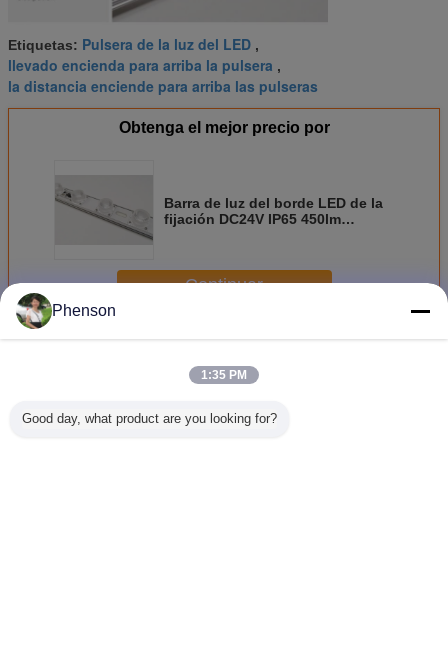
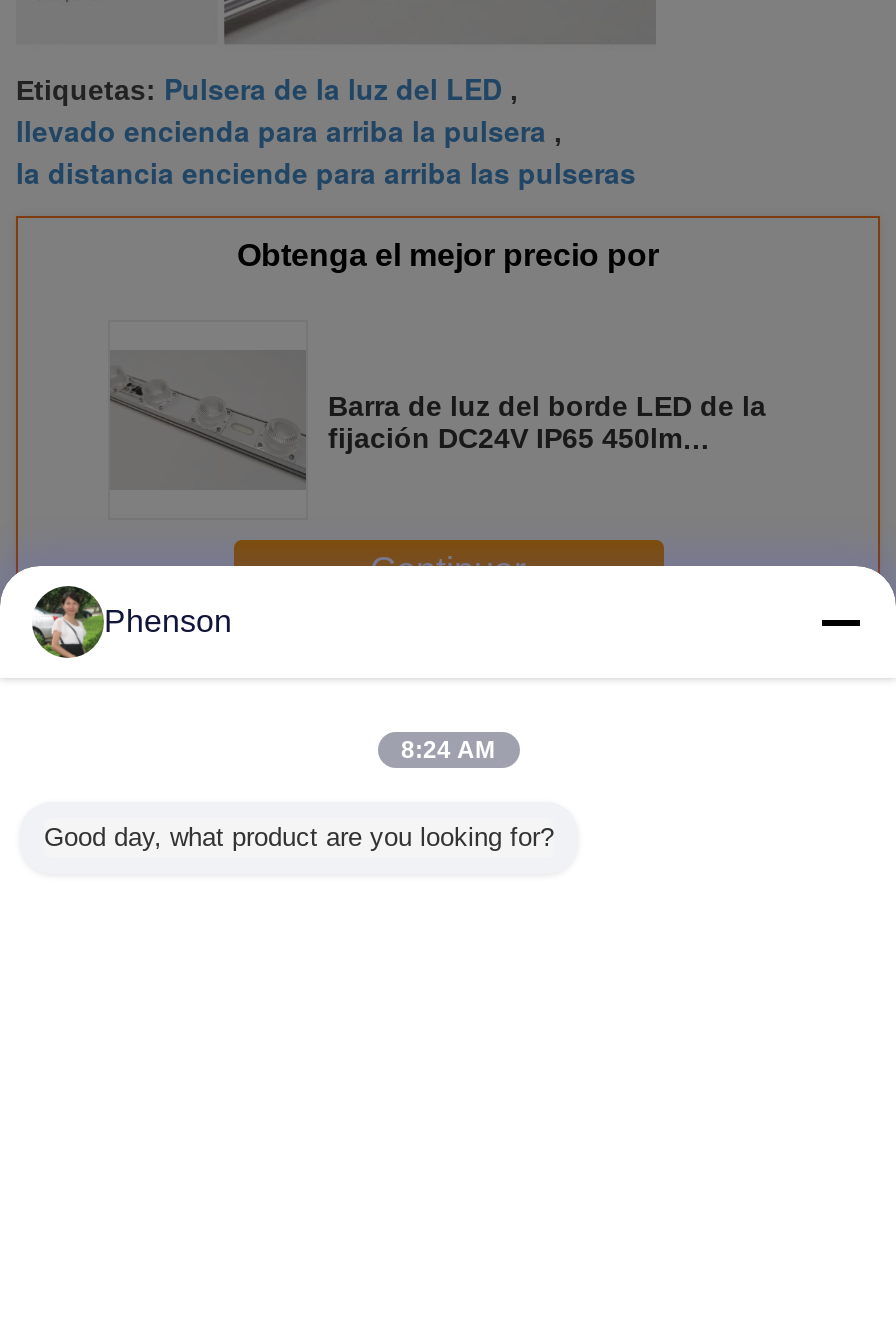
[201,368,247,382] 1:35 PM -> [401,736,495,764] 8:24 AM

